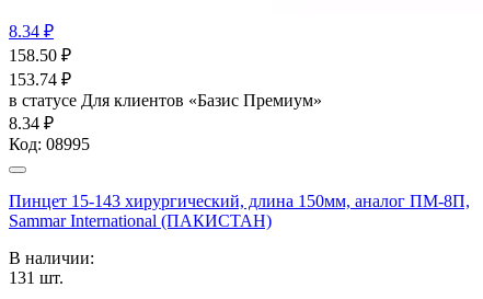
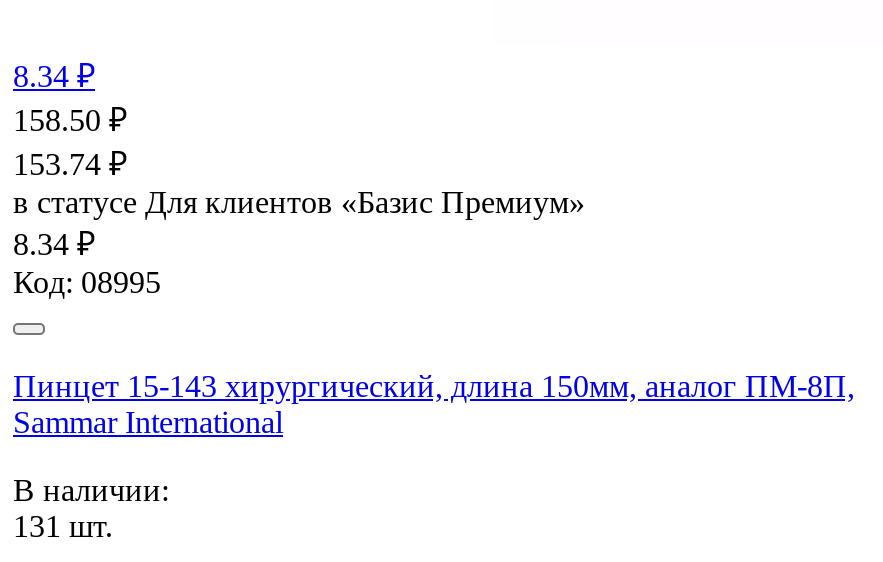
[9,211,272,230] Sammar International (ПАКИСТАН) -> [13,405,283,439] Sammar International

